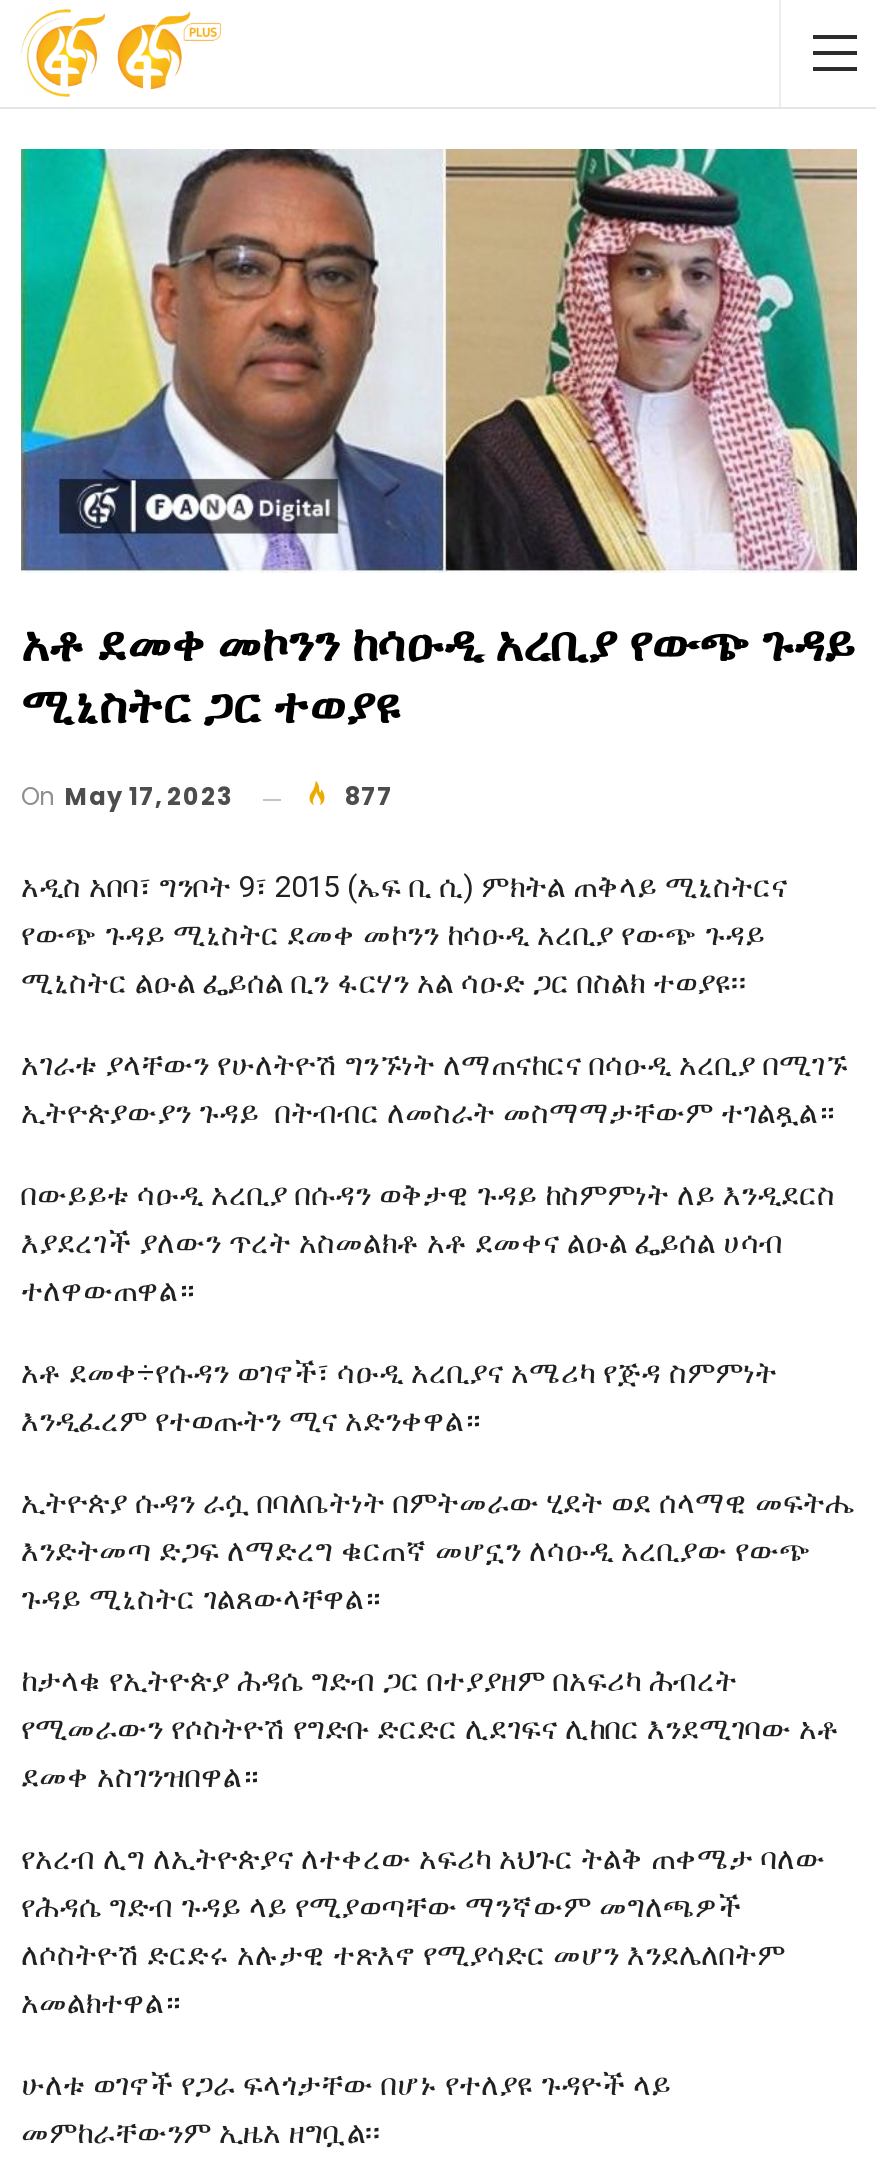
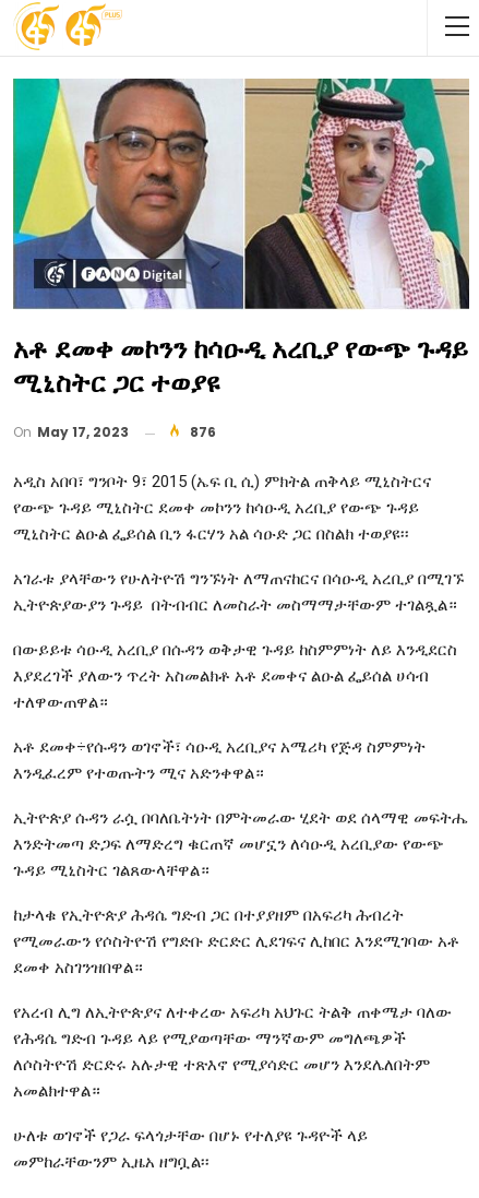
[345,780,393,814] 877 -> [190,423,216,442] 876

